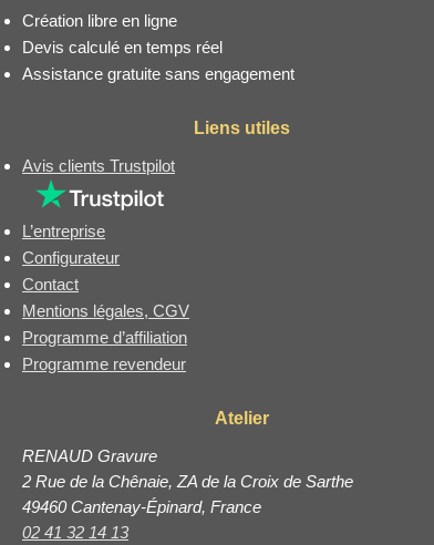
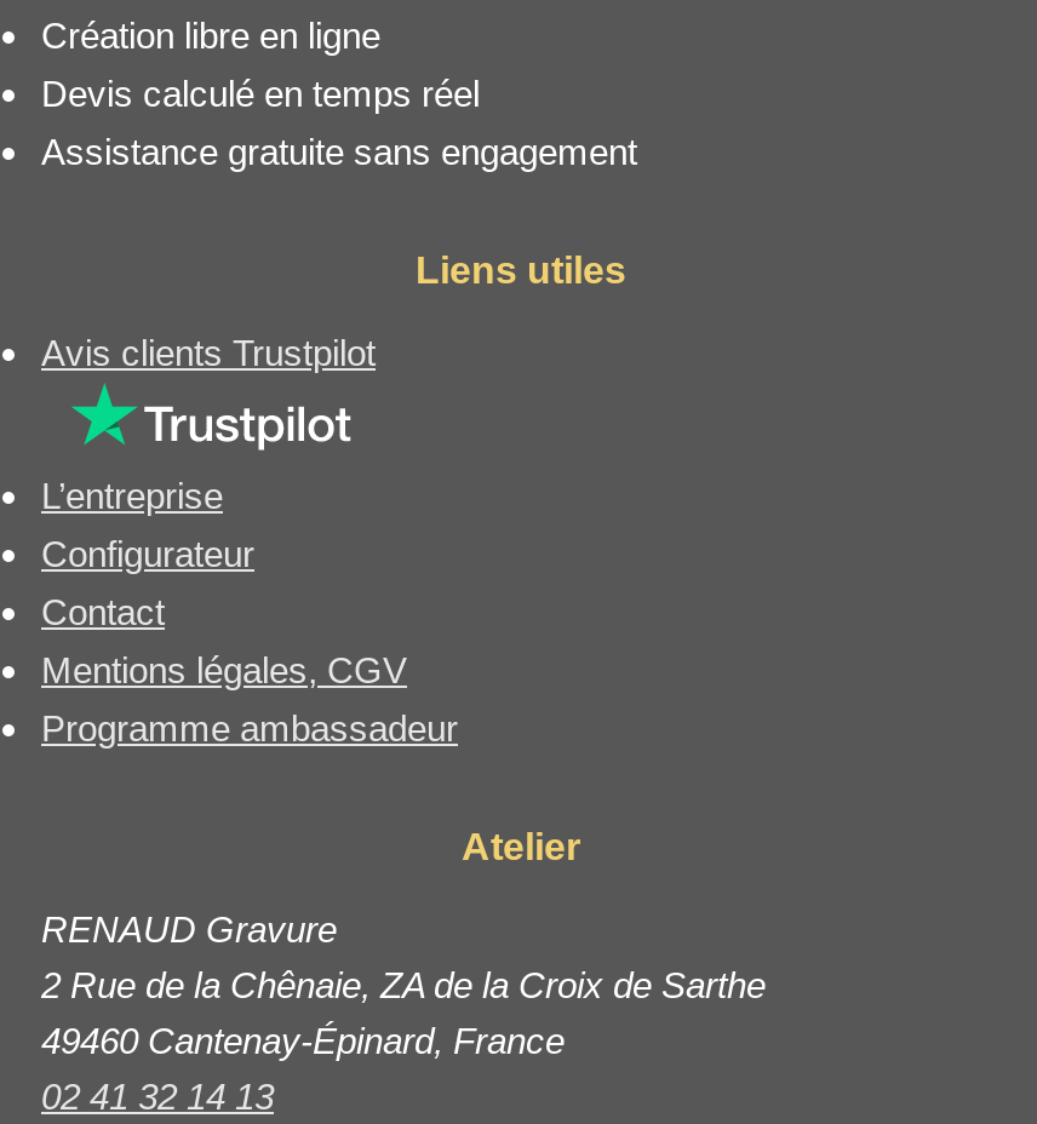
[22,328,187,373] Programme d’affiliation | Programme revendeur -> [41,707,458,748] Programme ambassadeur

